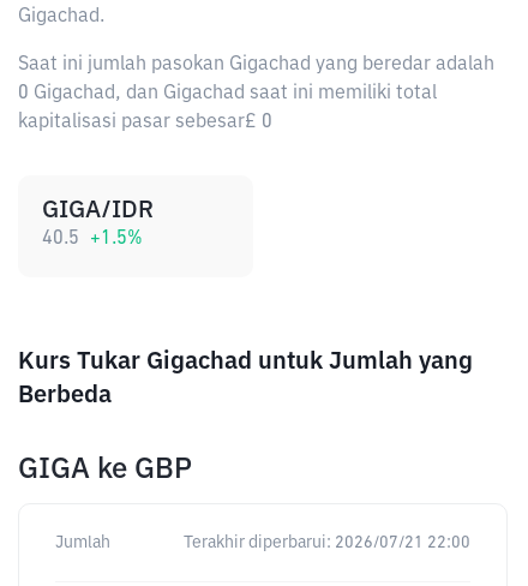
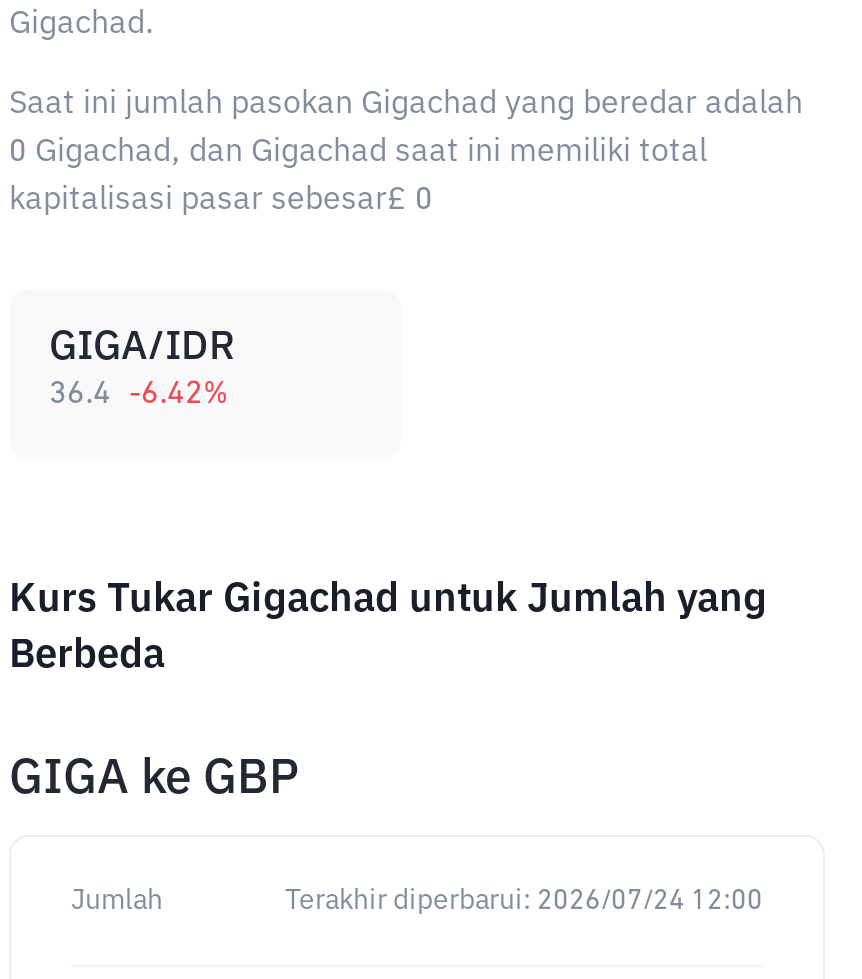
[42,229,143,249] 40.5 + 1.5% -> [49,379,229,411] 36.4 -6.42%
[184,534,470,551] Terakhir diperbarui: 2026/07/21 22:00 -> [285,887,763,915] Terakhir diperbarui: 2026/07/24 12:00

